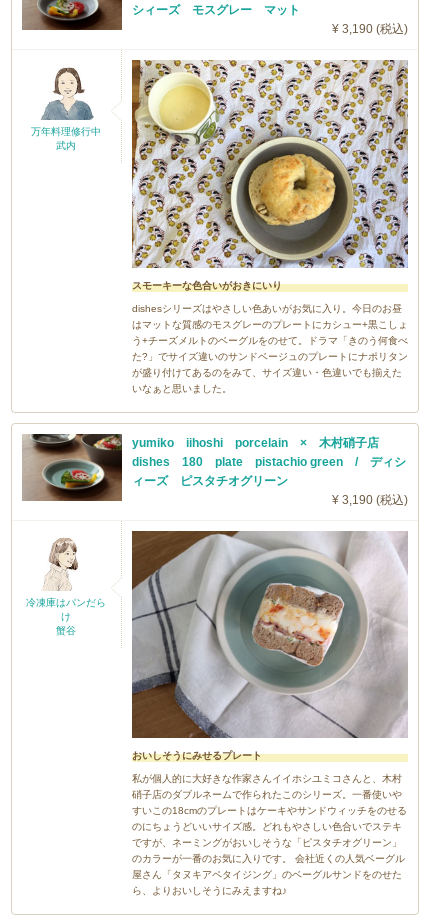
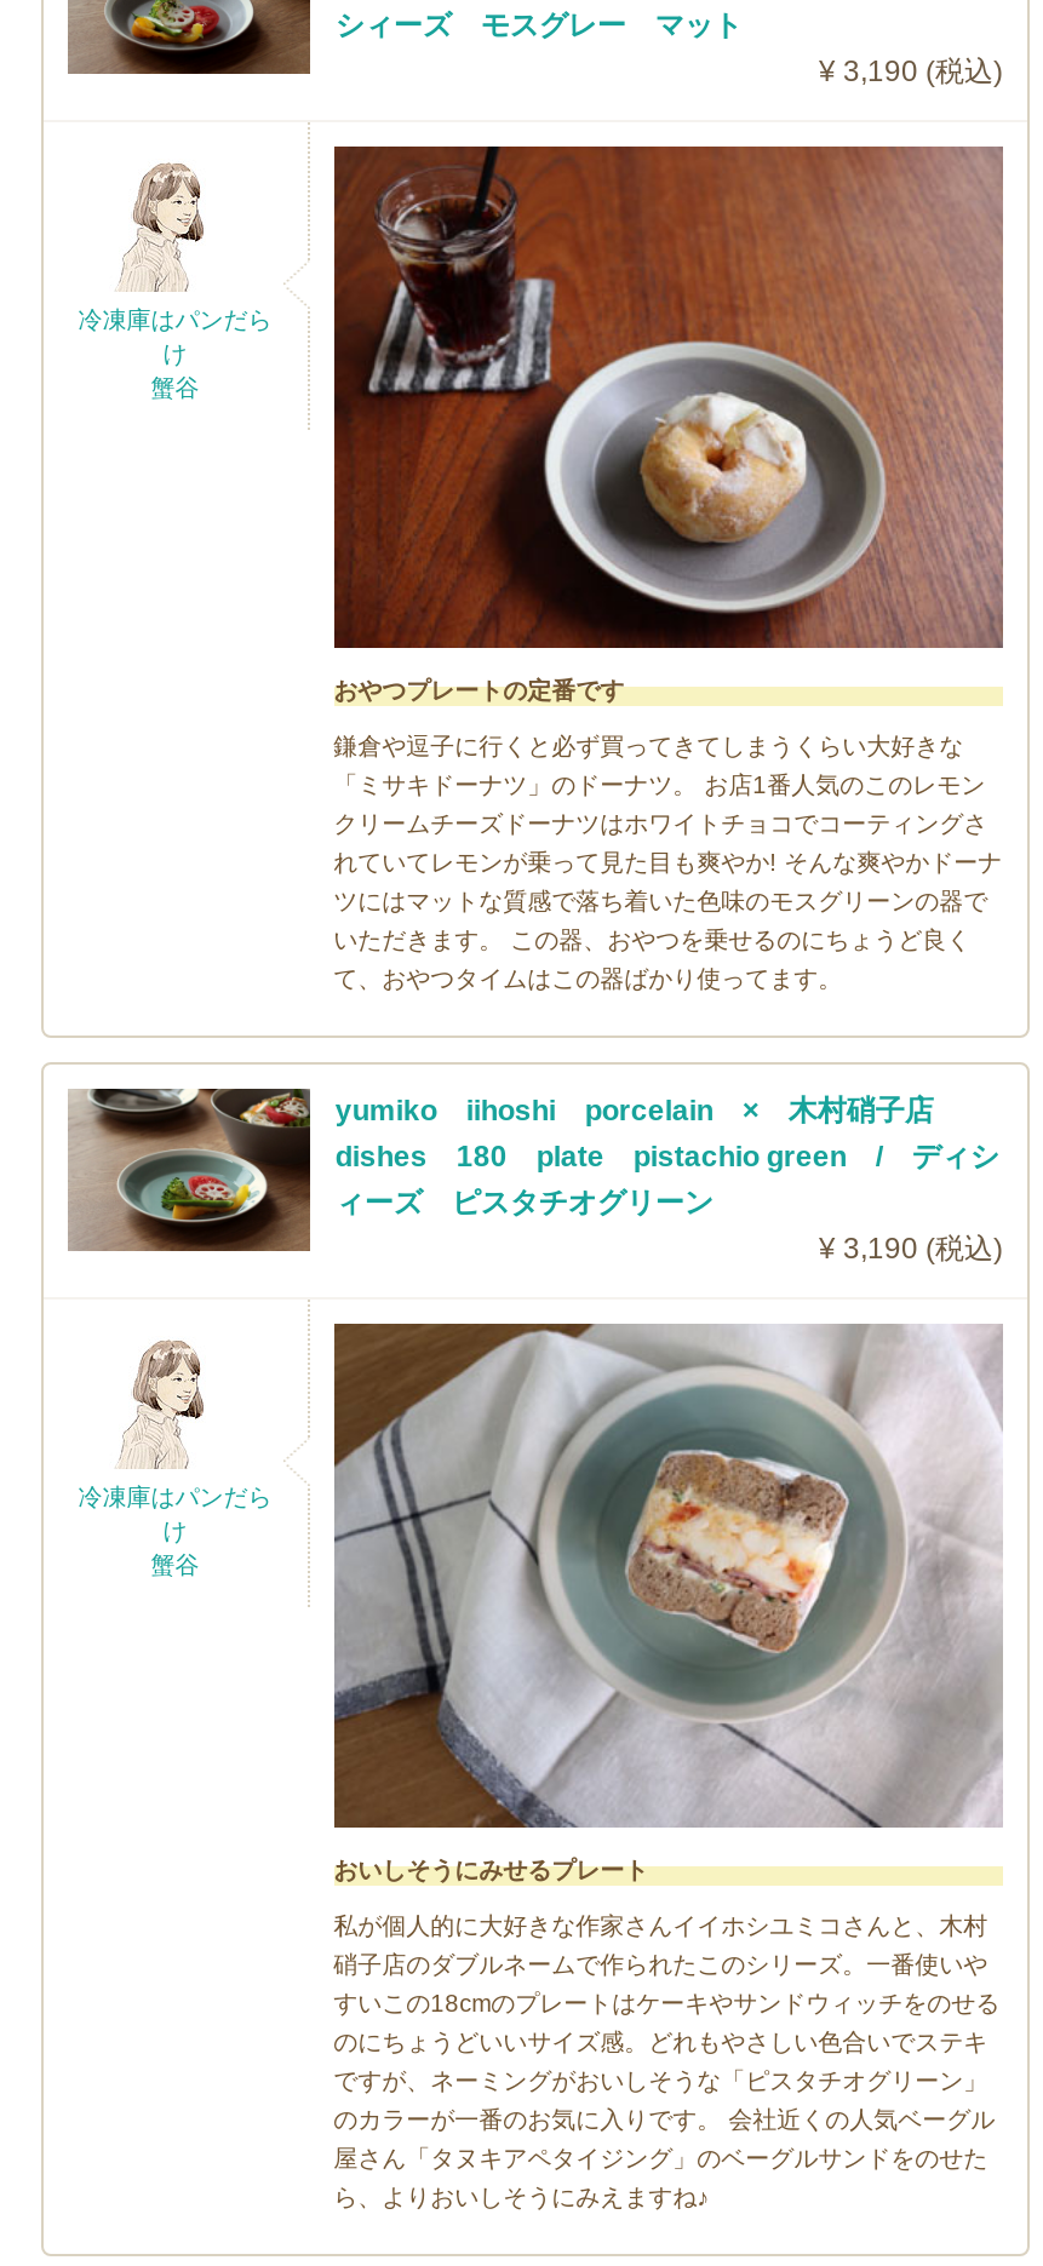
[131,59,409,394] [image] | スモーキーな色合いがおきにいり | dishesシリーズはやさしい色あいがお気に入り。今日のお昼 | はマットな質感のモスグレーのプレートにカシュー+黒こしょ | う+チーズメルトのベーグルをのせて。ドラマ「きのう何食べ | た?」でサイズ違いのサンドベージュのプレートにナポリタン | が盛り付けてあるのをみて、サイズ違い・色違いでも揃えた | いなぁと思いました。 -> [333,143,1003,992] [image] | おやつプレートの定番です | 鎌倉や逗子に行くと必ず買ってきてしまうくらい大好きな | 「ミサキドーナツ」のドーナツ。 お店1番人気のこのレモン | クリームチーズドーナツはホワイトチョコでコーティングさ | れていてレモンが乗って見た目も爽やか! そんな爽やかドーナ | ツにはマットな質感で落ち着いた色味のモスグリーンの器で | いただきます。 この器、おやつを乗せるのにちょうど良く | て、おやつタイムはこの器ばかり使ってます。
[31,68,101,151] [image] | 万年料理修行中 | 武内 -> [78,167,272,400] [image] | 冷凍庫はパンだら | け | 蟹谷

